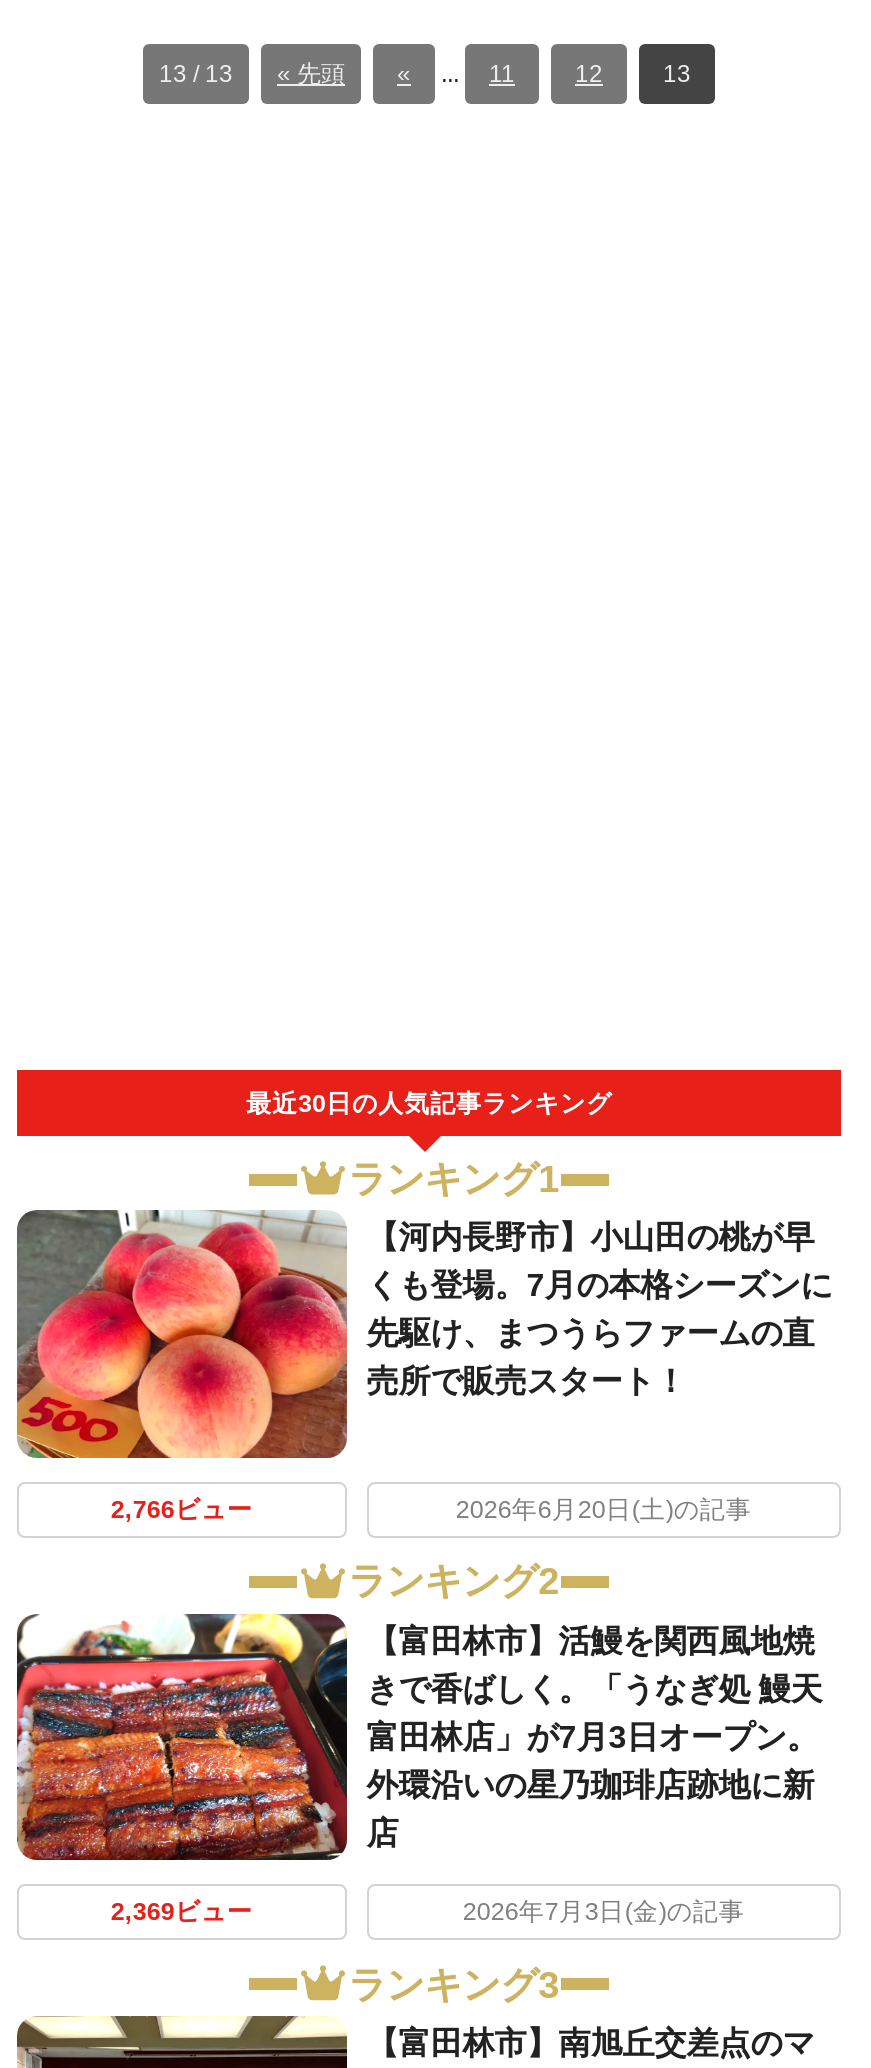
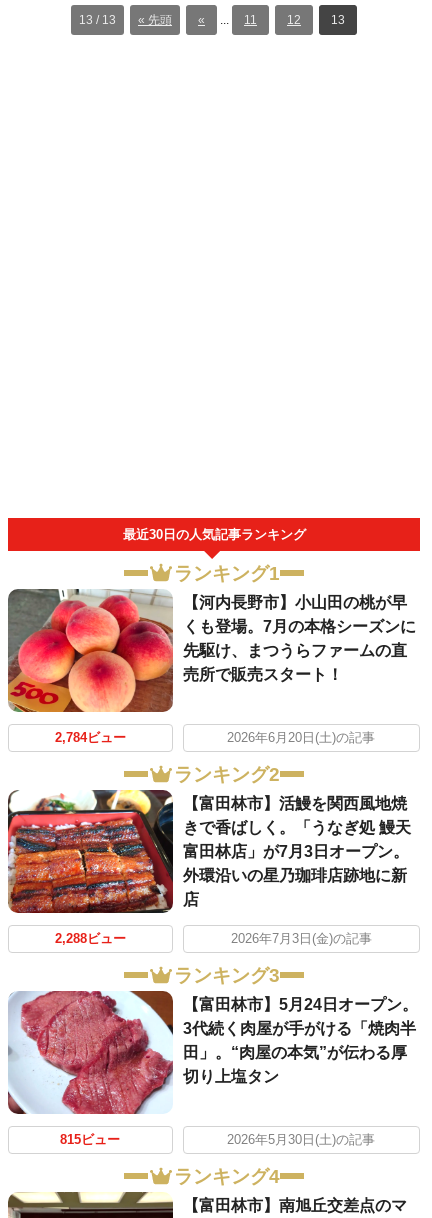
[111,1496,253,1524] 2,766ビュー -> [55,731,126,745] 2,784ビュー
[111,1898,253,1926] 2,369ビュー -> [55,932,126,946] 2,288ビュー
none -> [8,990,418,1115] [image] | 【富田林市】5月24日オープン。 | 3代続く肉屋が手がける「焼肉半 | 田」。“肉屋の本気”が伝わる厚 | 切り上塩タン
none -> [60,1133,375,1187] 815ビュー | 2026年5月30日(土)の記事 | ランキング4

